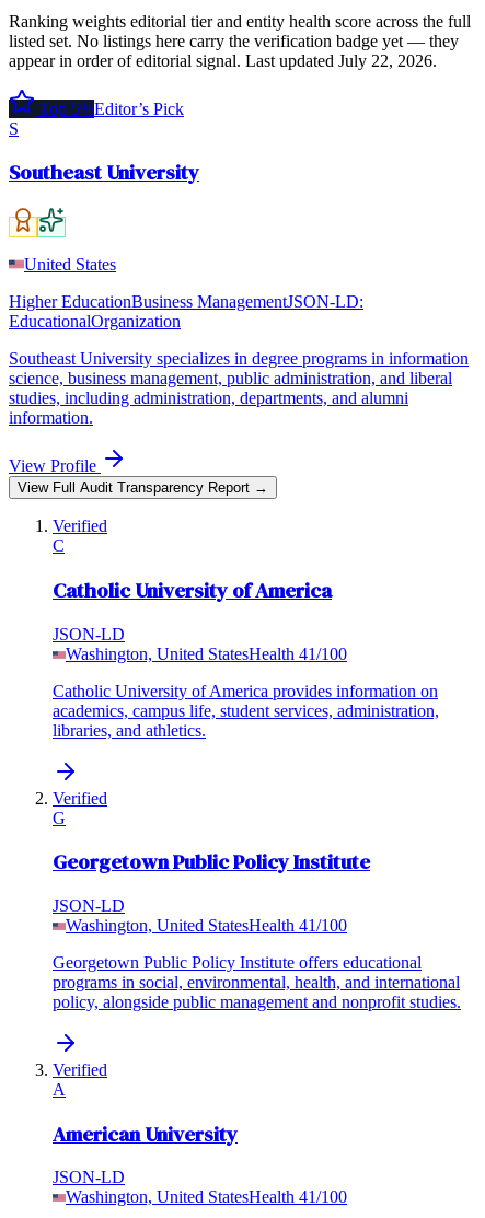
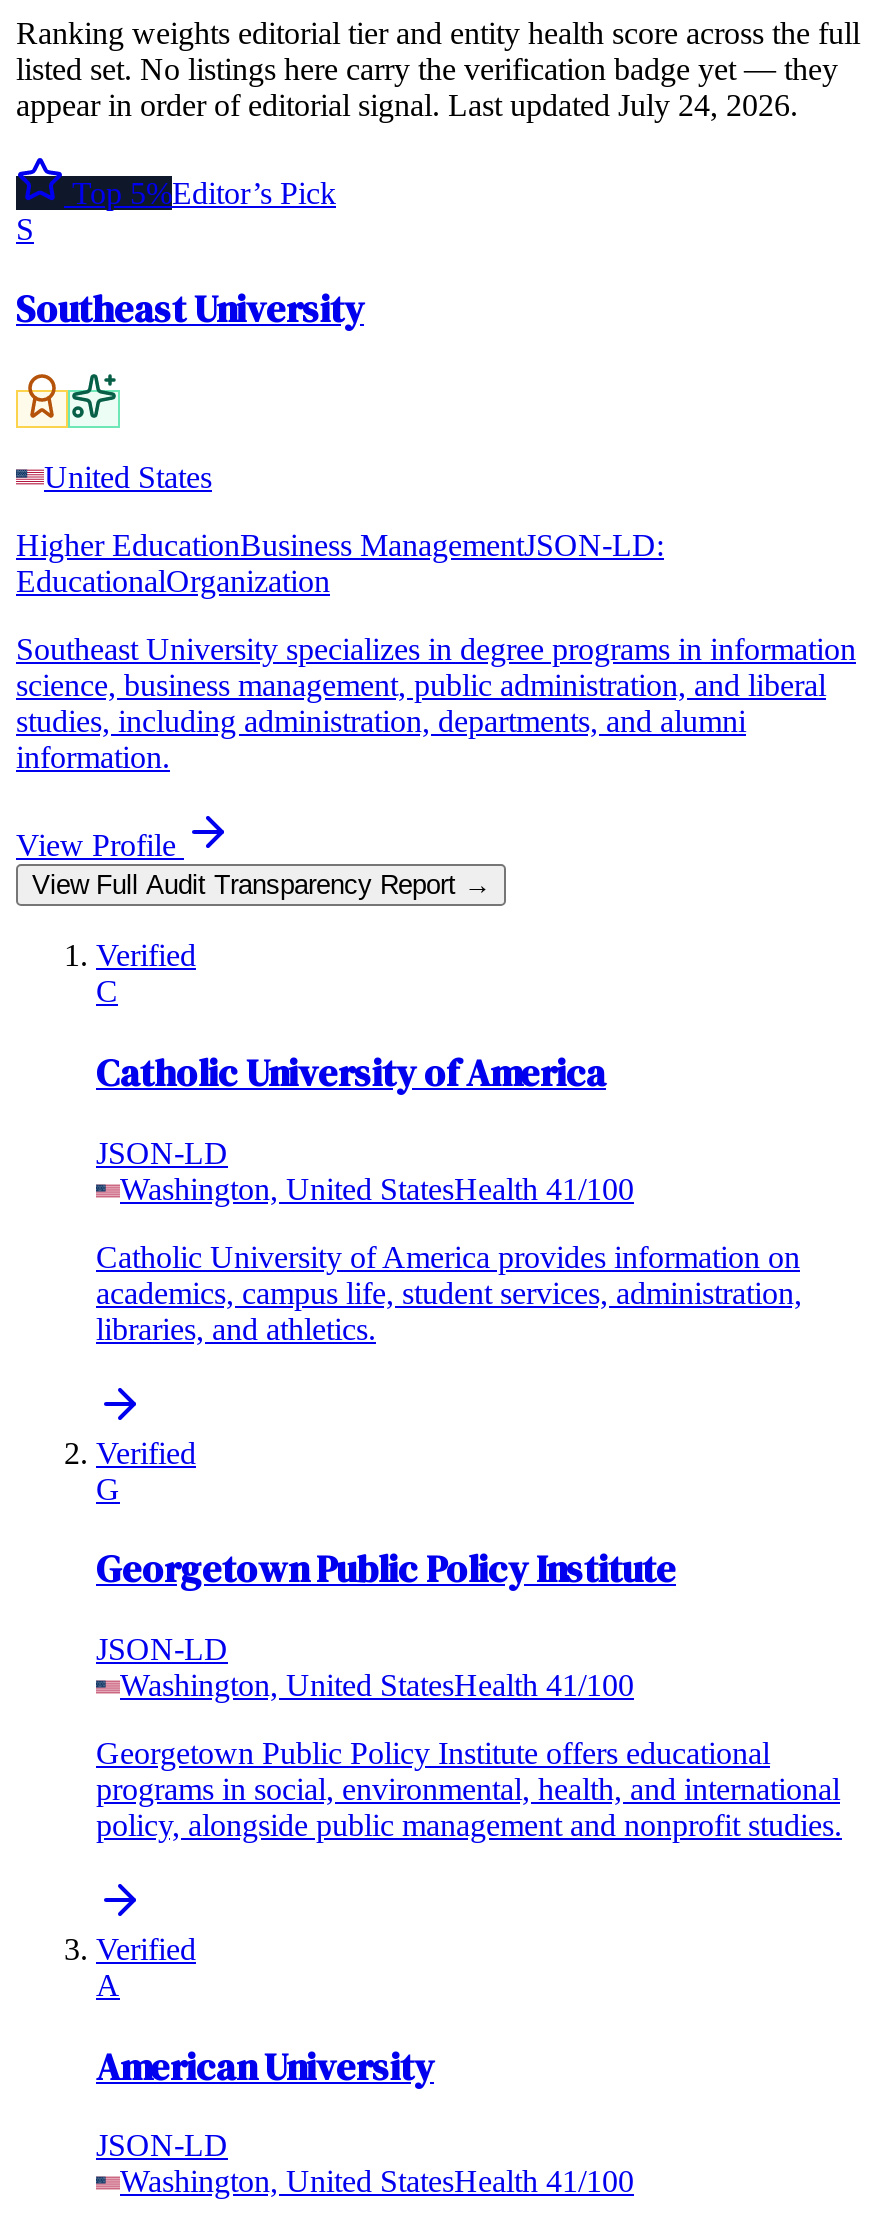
[9,51,437,70] appear in order of editorial signal. Last updated July 22, 2026. -> [16,87,798,121] appear in order of editorial signal. Last updated July 24, 2026.

